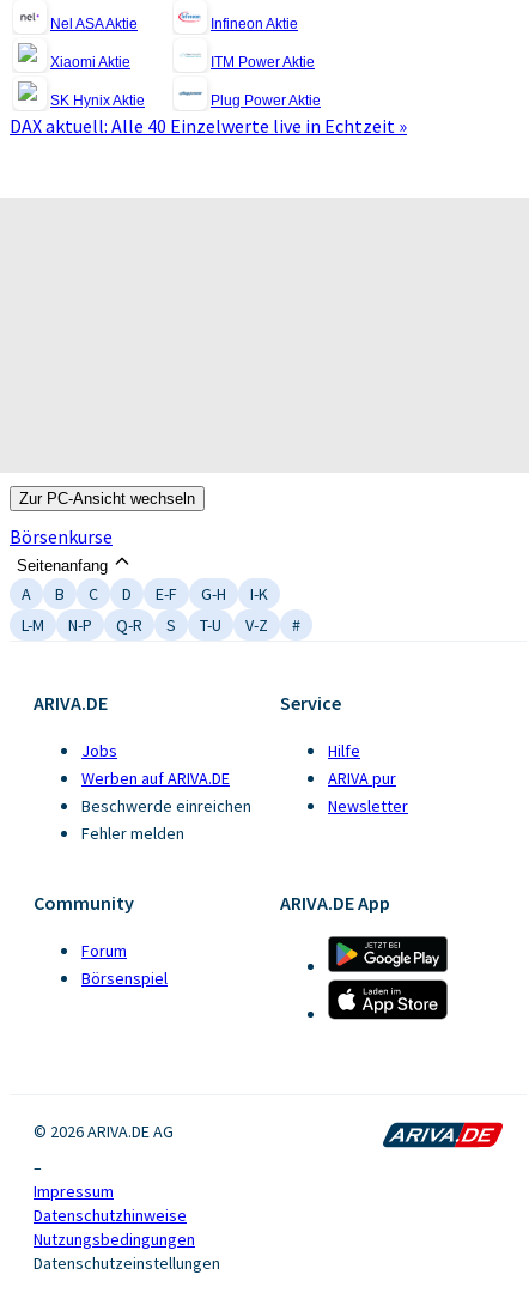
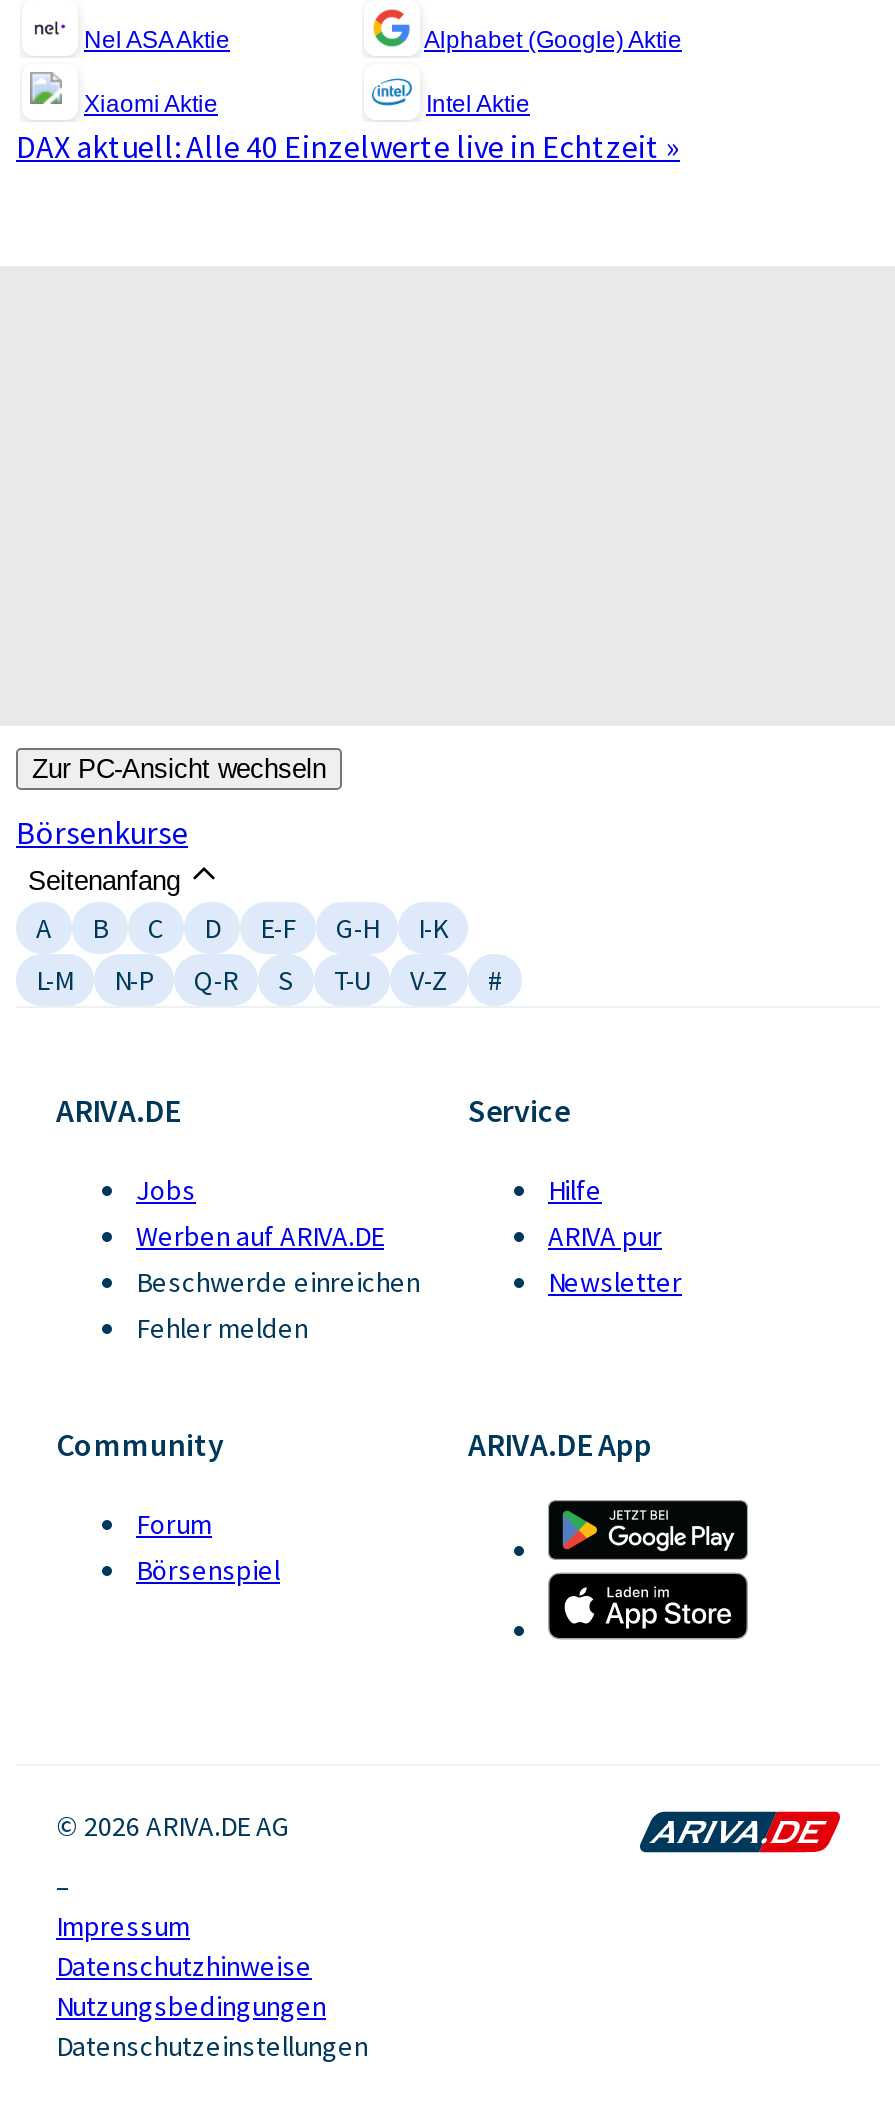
[211,16,298,32] Infineon Aktie -> [424,26,682,54] Alphabet (Google) Aktie
[50,54,321,109] ITM Power Aktie | SK Hynix Aktie | Plug Power Aktie -> [426,90,530,118] Intel Aktie

